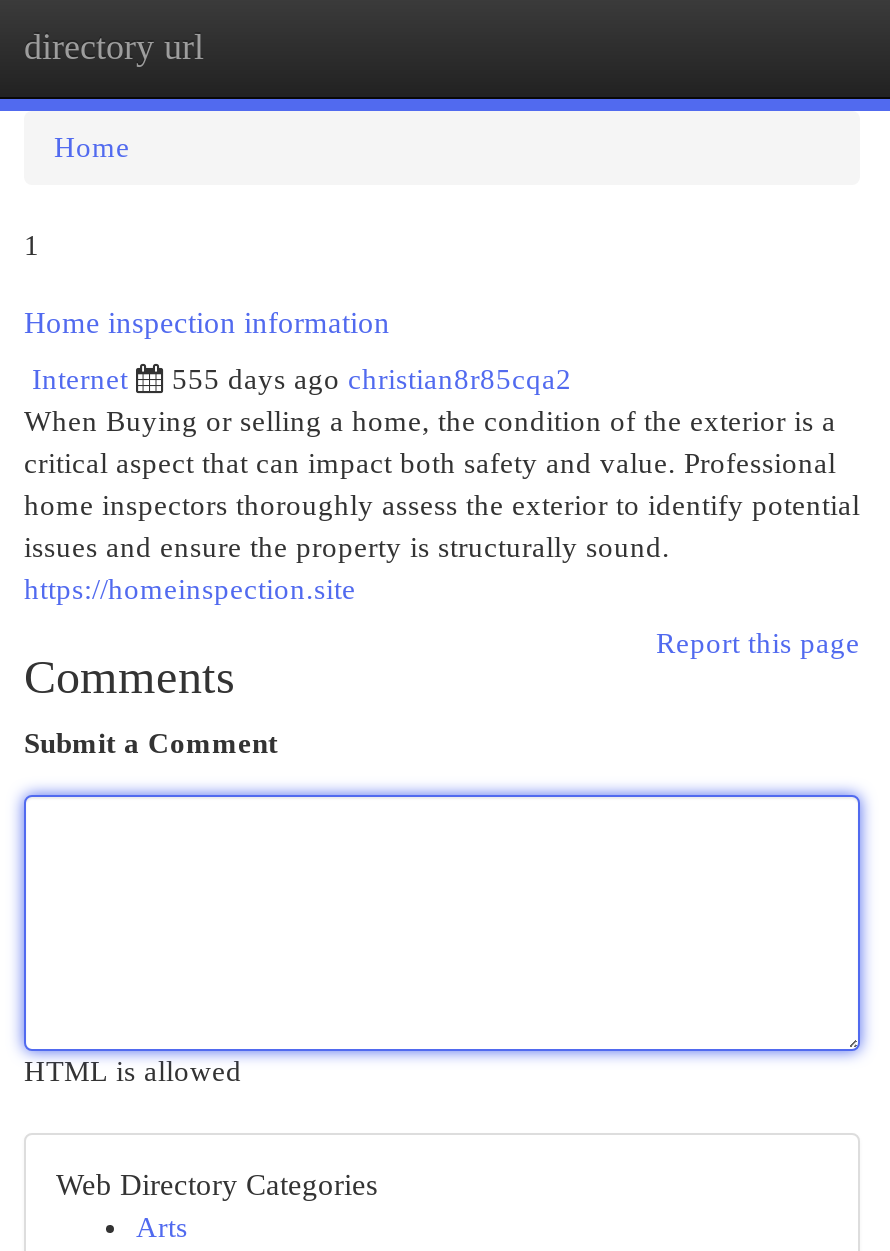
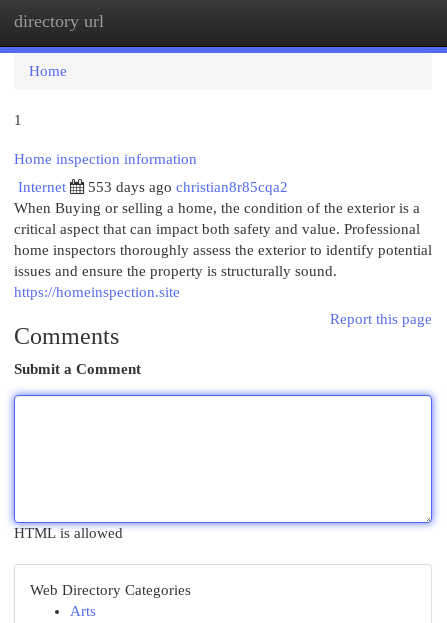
[172,363,572,395] 555 days ago christian8r85cqa2 -> [88,179,288,195] 553 days ago christian8r85cqa2

